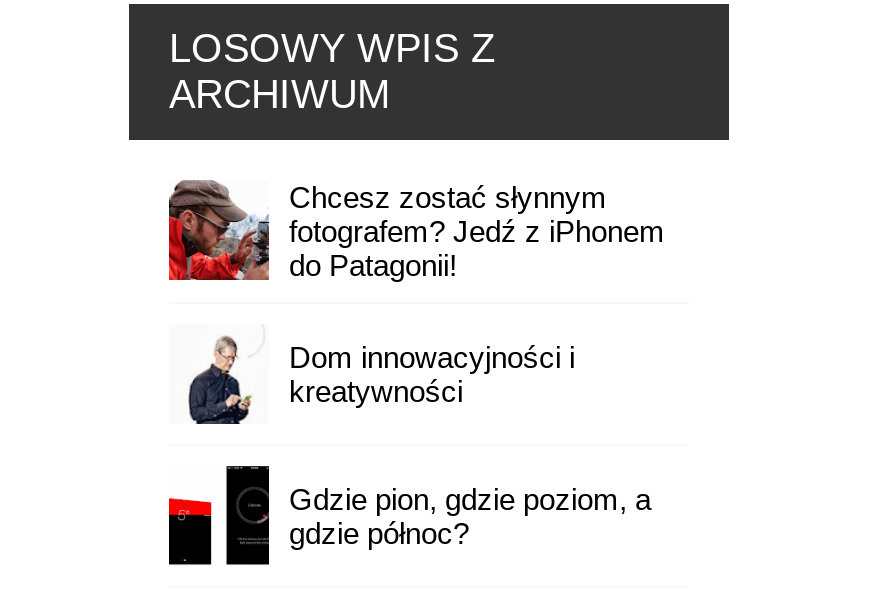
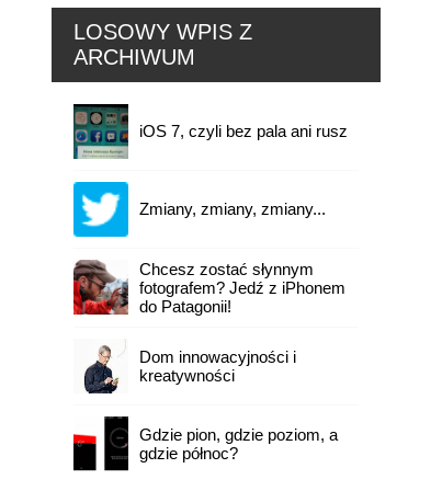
none -> [72,103,348,160] [image] | iOS 7, czyli bez pala ani rusz
none -> [72,181,326,238] [image] | Zmiany, zmiany, zmiany...

